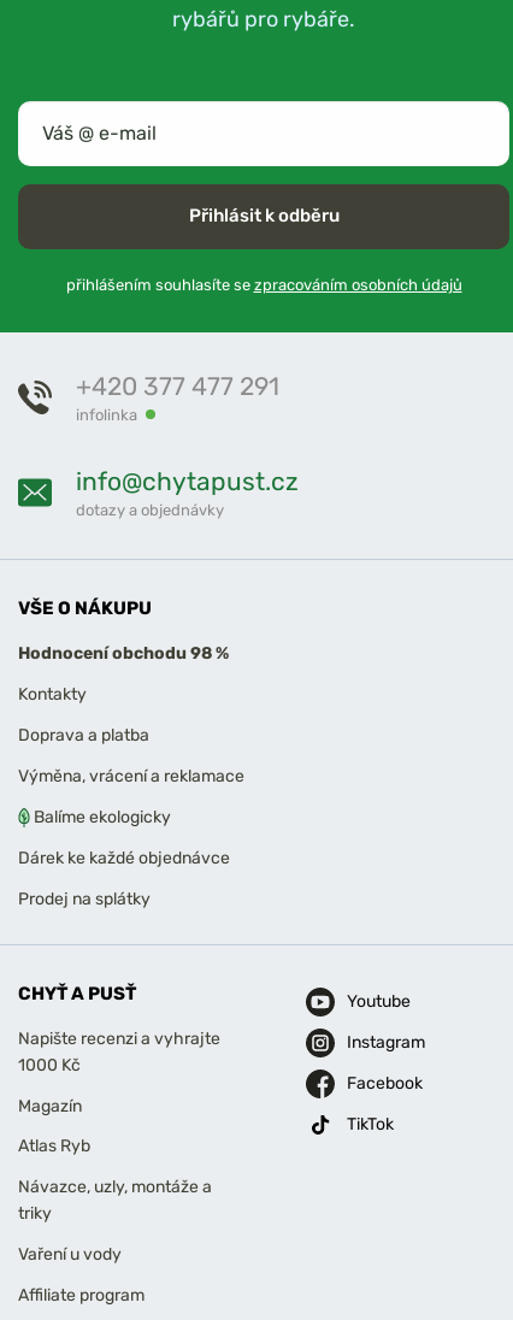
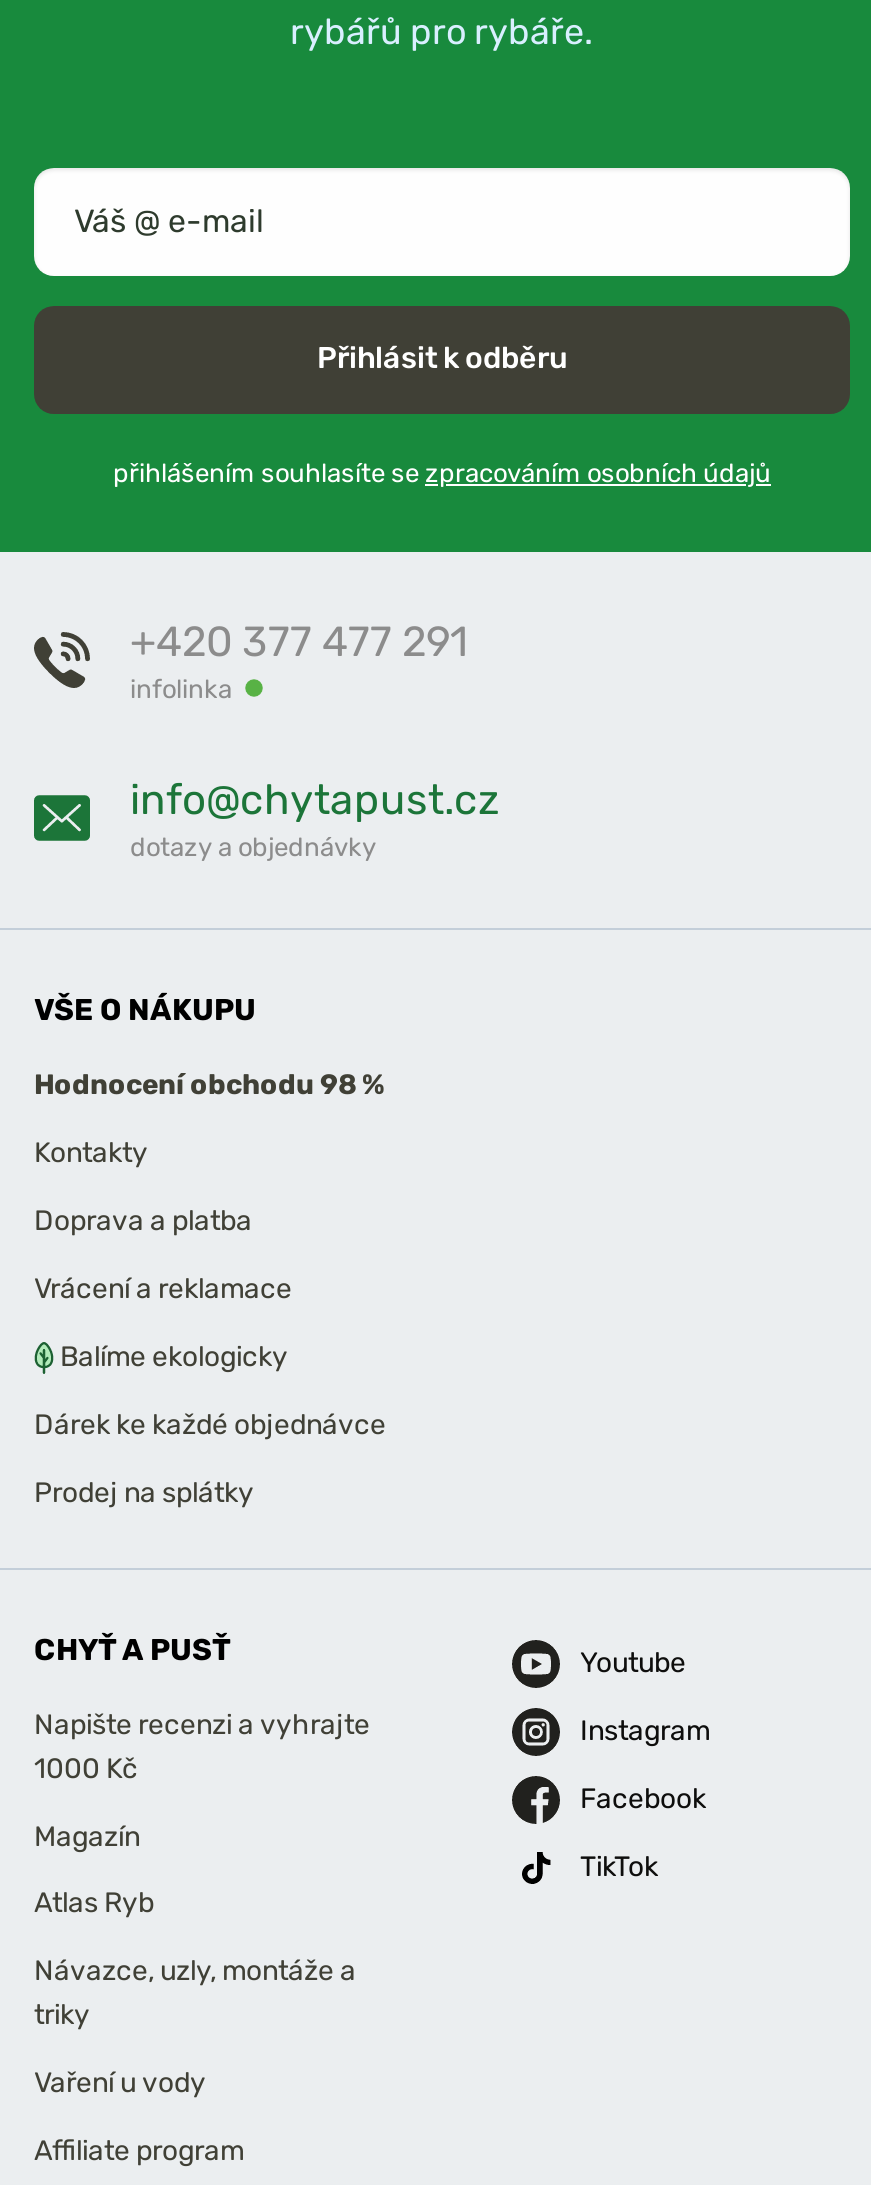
[18,766,244,786] Výměna, vrácení a reklamace -> [34,1271,292,1305] Vrácení a reklamace

